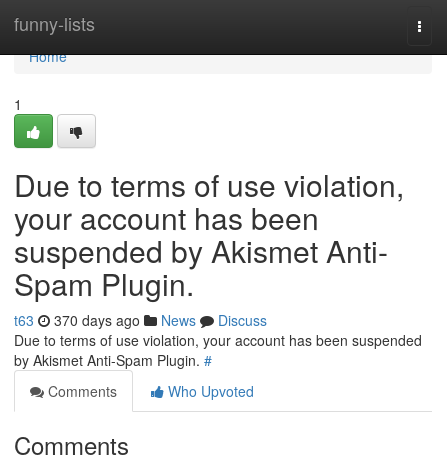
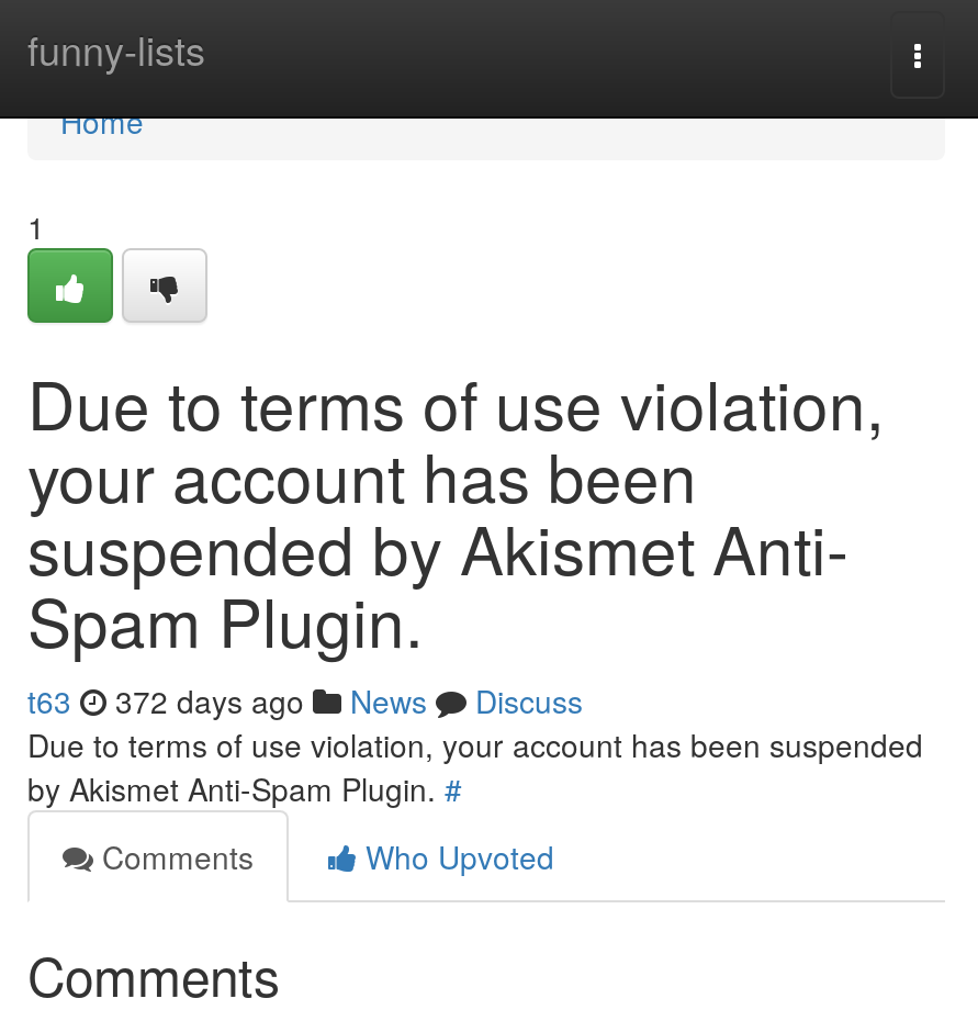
[14,310,267,330] t63 370 days ago News Discuss -> [27,678,583,722] t63 372 days ago News Discuss

